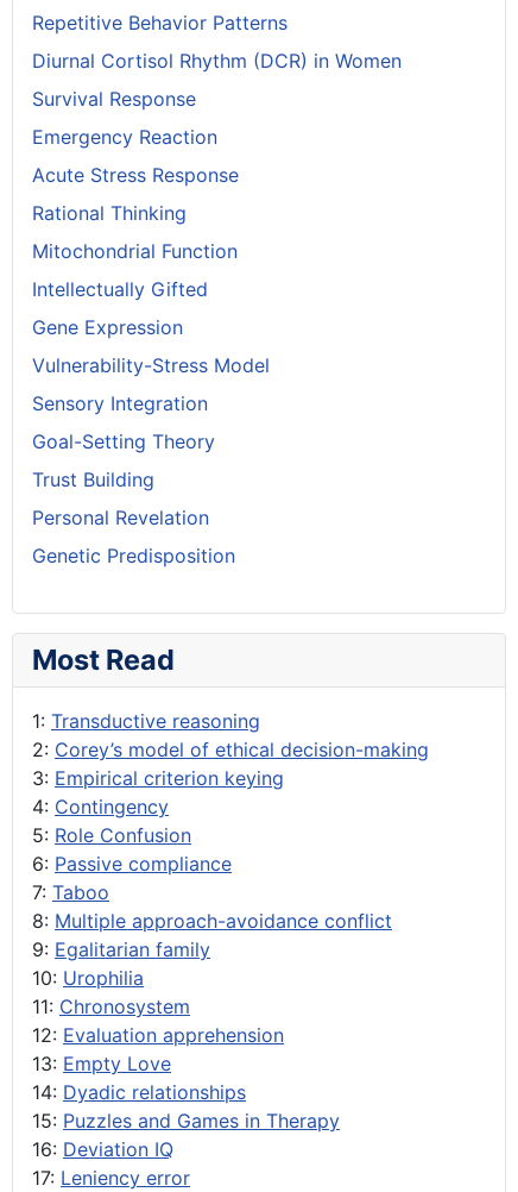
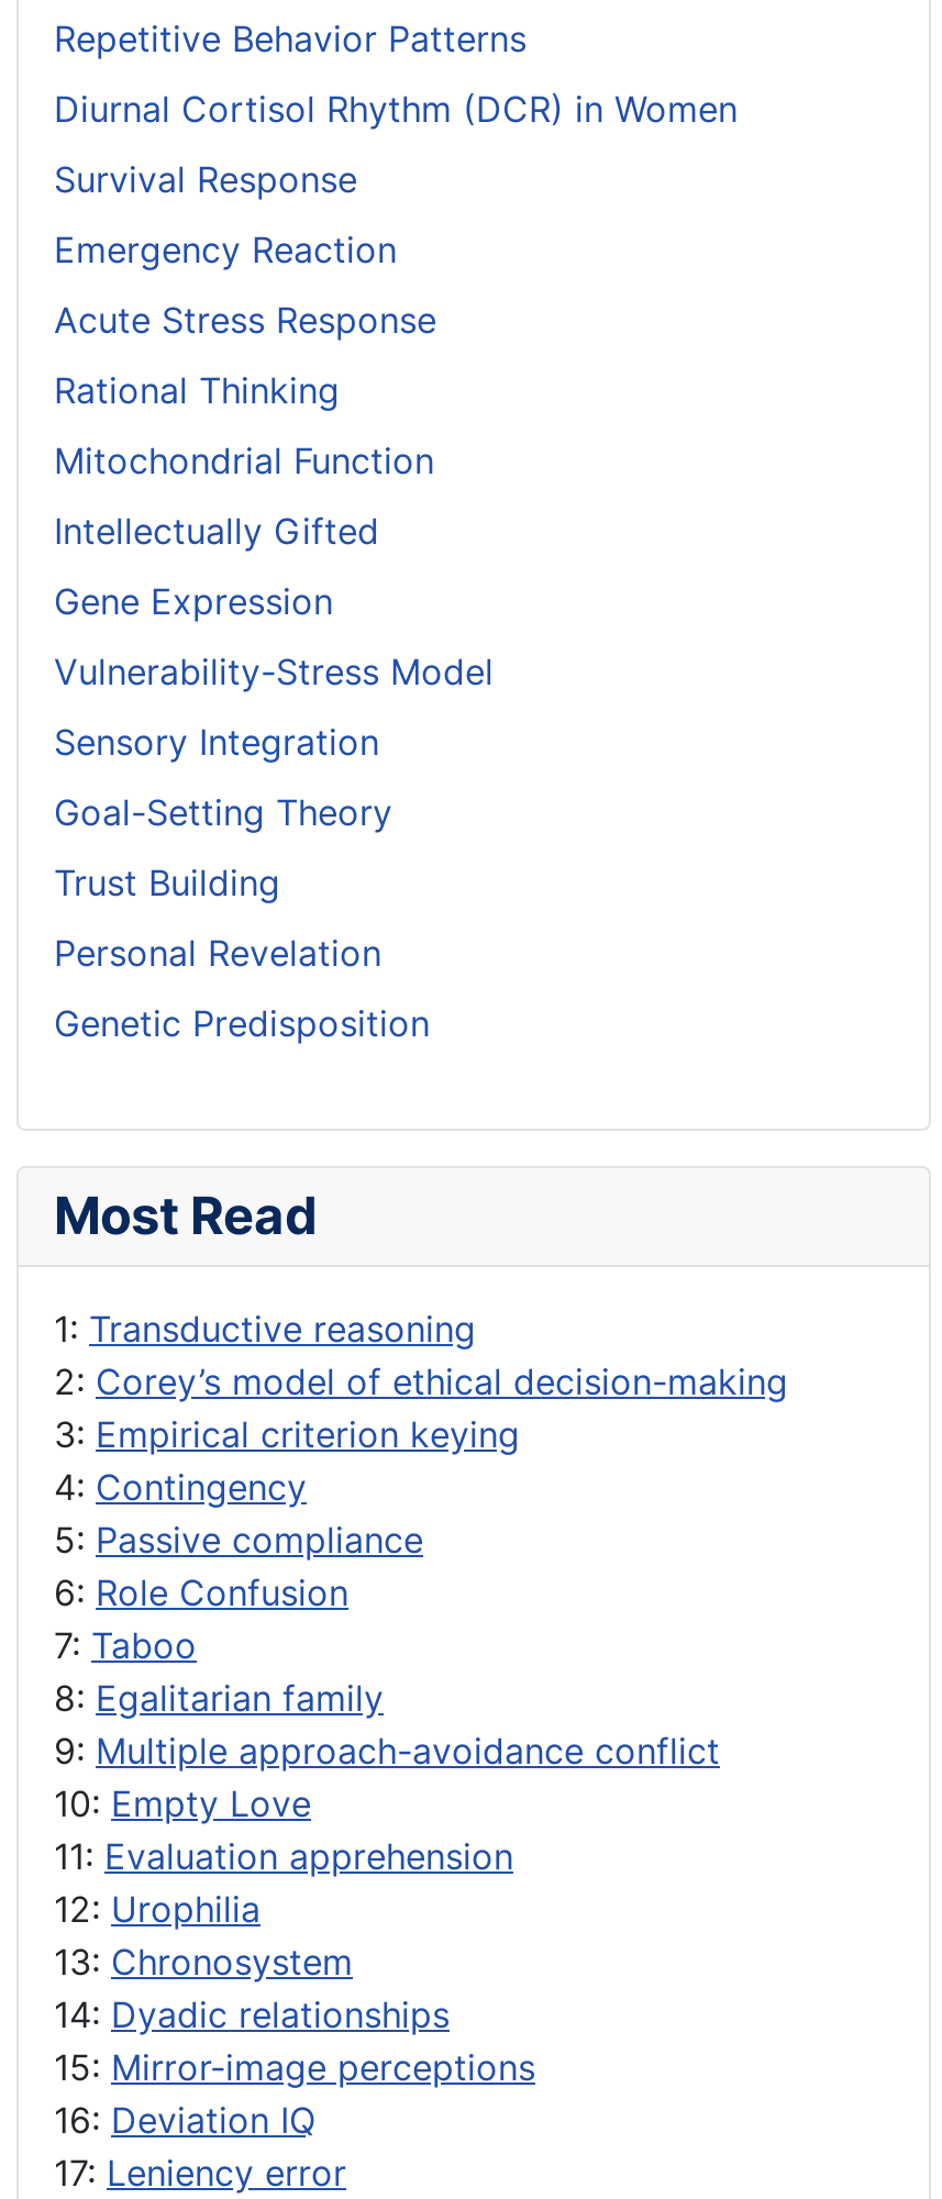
[32,823,232,875] 5: Role Confusion | 6: Passive compliance -> [54,1517,423,1614] 5: Passive compliance | 6: Role Confusion
[32,909,392,1075] 8: Multiple approach-avoidance conflict | 9: Egalitarian family | 10: Urophilia | 11: Chronosystem | 12: Evaluation apprehension | 13: Empty Love -> [54,1676,720,1983] 8: Egalitarian family | 9: Multiple approach-avoidance conflict | 10: Empty Love | 11: Evaluation apprehension | 12: Urophilia | 13: Chronosystem
[32,1109,340,1132] 15: Puzzles and Games in Therapy -> [54,2045,535,2089] 15: Mirror-image perceptions

